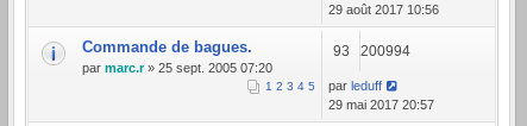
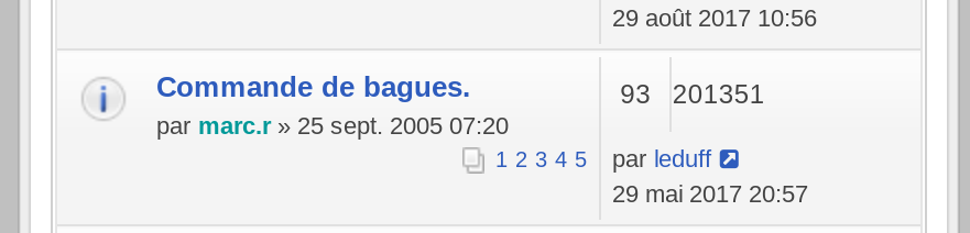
[333,43,411,60] 93 200994 -> [620,79,765,110] 93 201351

